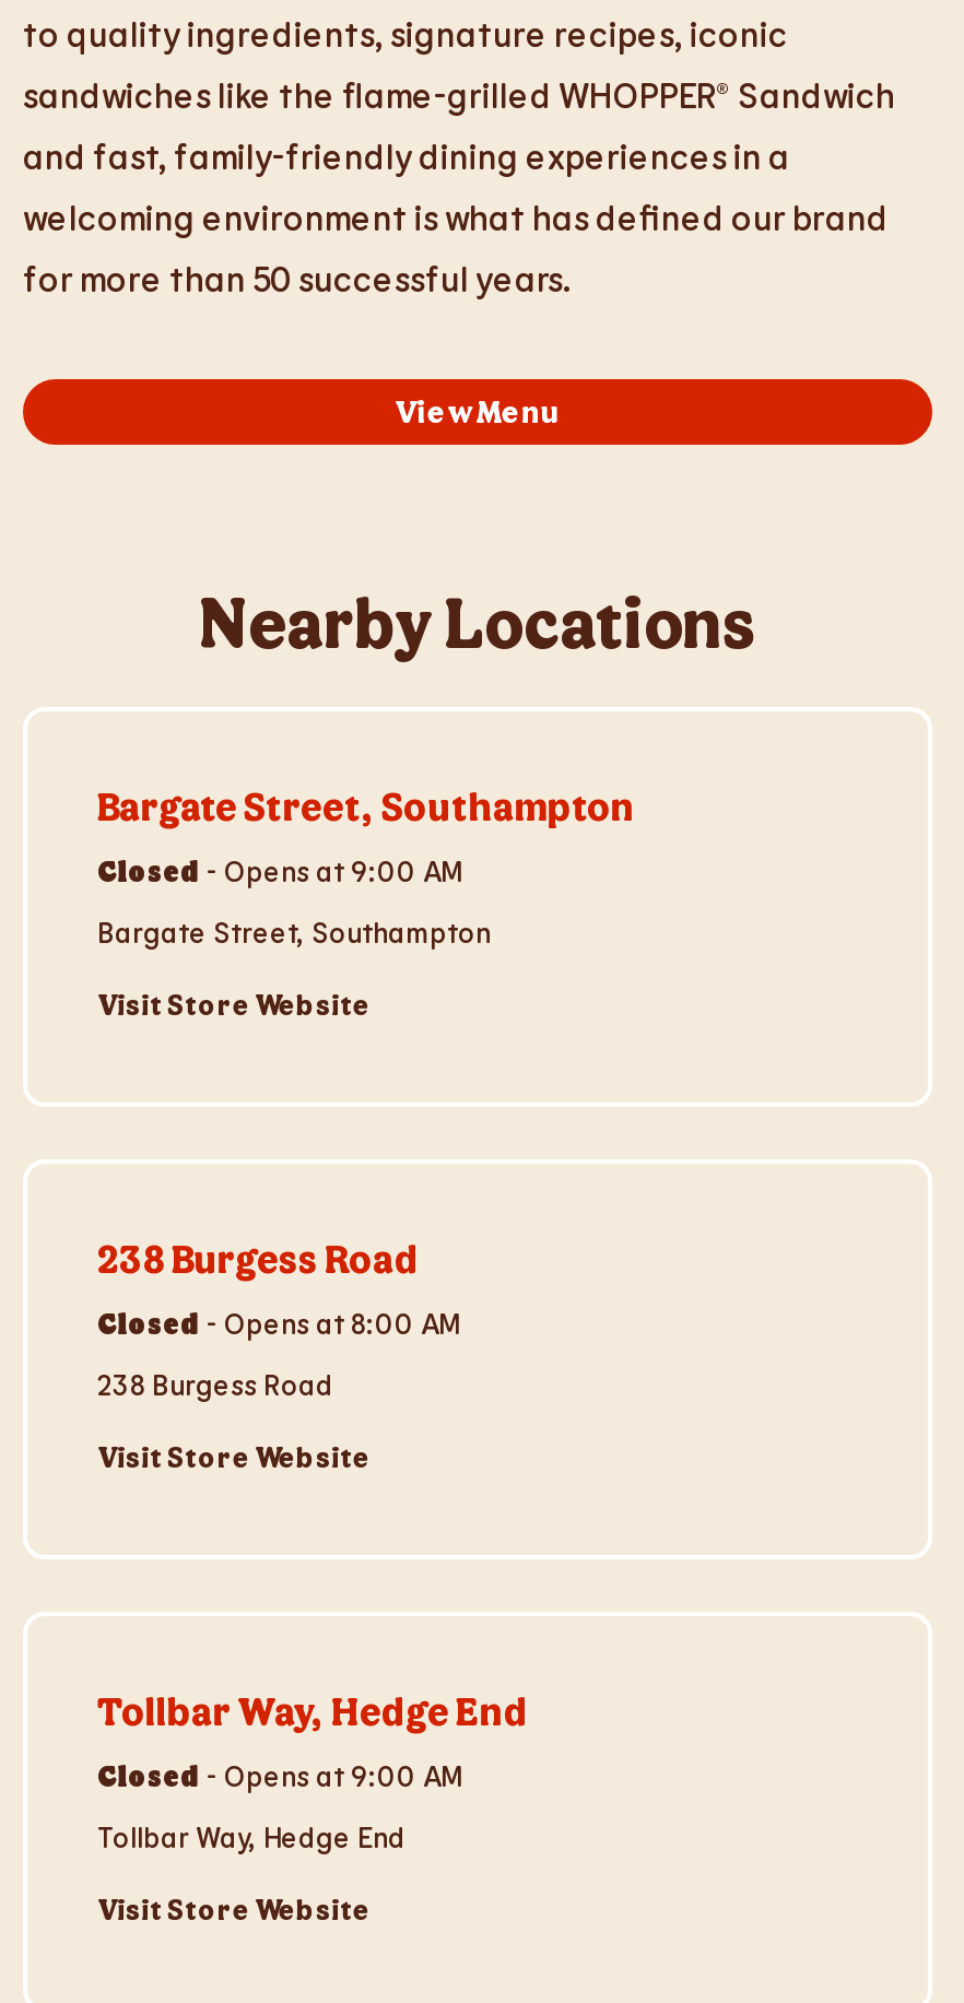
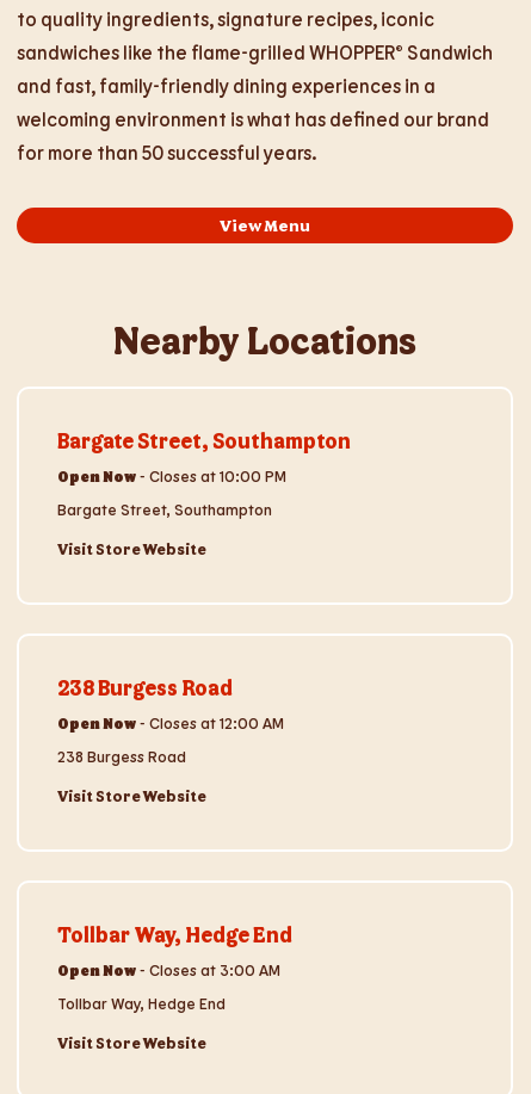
[97,853,462,888] Closed - Opens at 9:00 AM -> [57,466,286,486] Open Now - Closes at 10:00 PM
[97,1306,460,1341] Closed - Opens at 8:00 AM -> [57,713,284,733] Open Now - Closes at 12:00 AM
[97,1758,462,1793] Closed - Opens at 9:00 AM -> [57,960,280,979] Open Now - Closes at 3:00 AM

